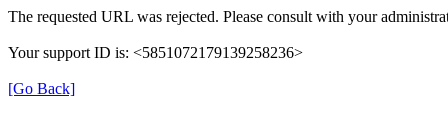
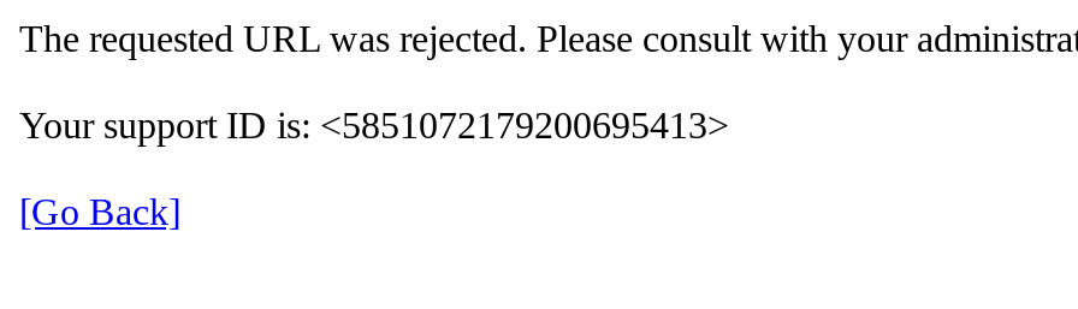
[8,44,303,61] Your support ID is: <5851072179139258236> -> [19,105,729,145] Your support ID is: <5851072179200695413>

